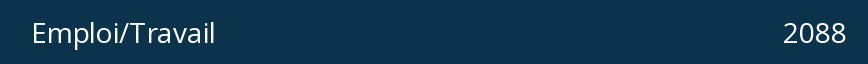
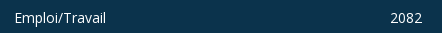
[783,14,847,52] 2088 -> [390,8,422,27] 2082

